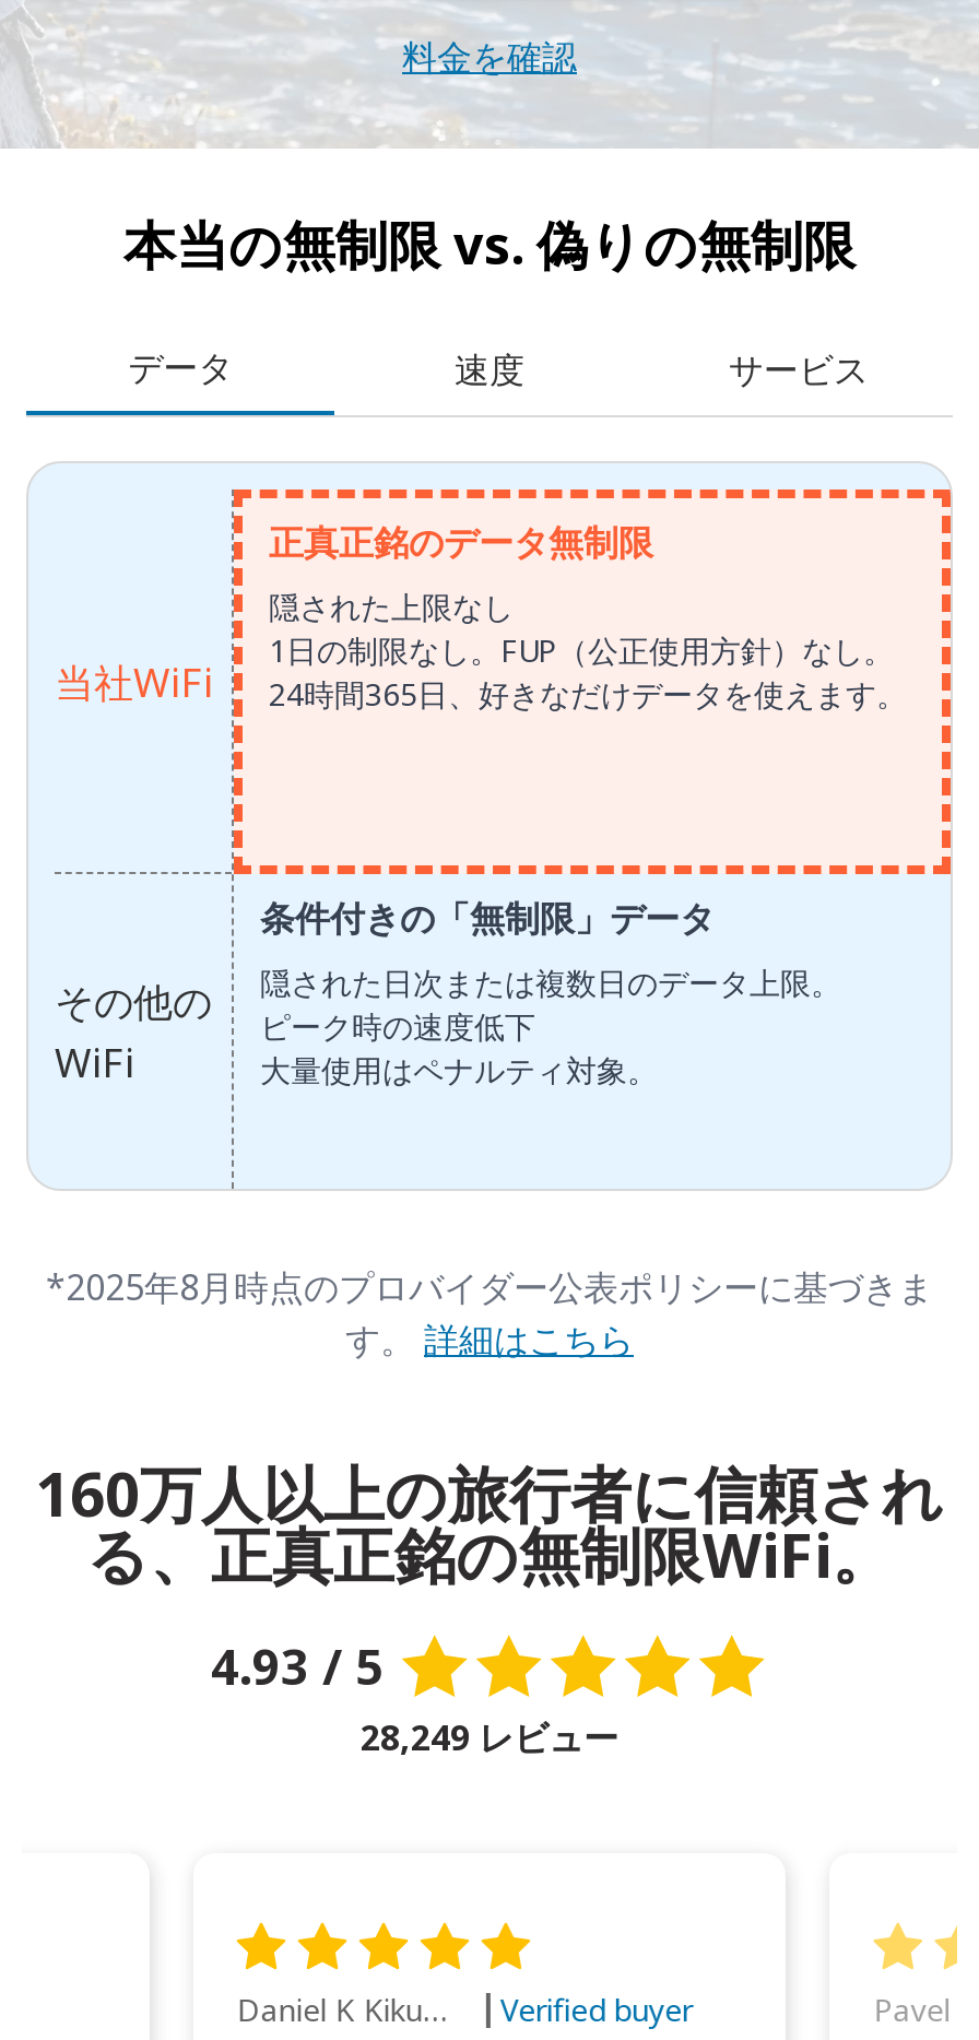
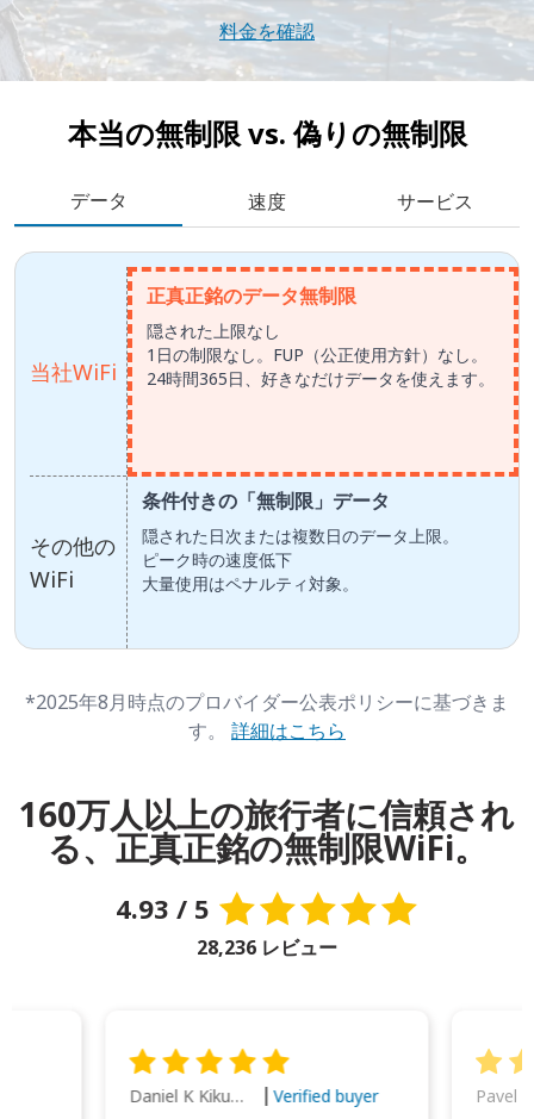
[361,1713,618,1761] 28,249 レビュー -> [197,934,337,961] 28,236 レビュー

